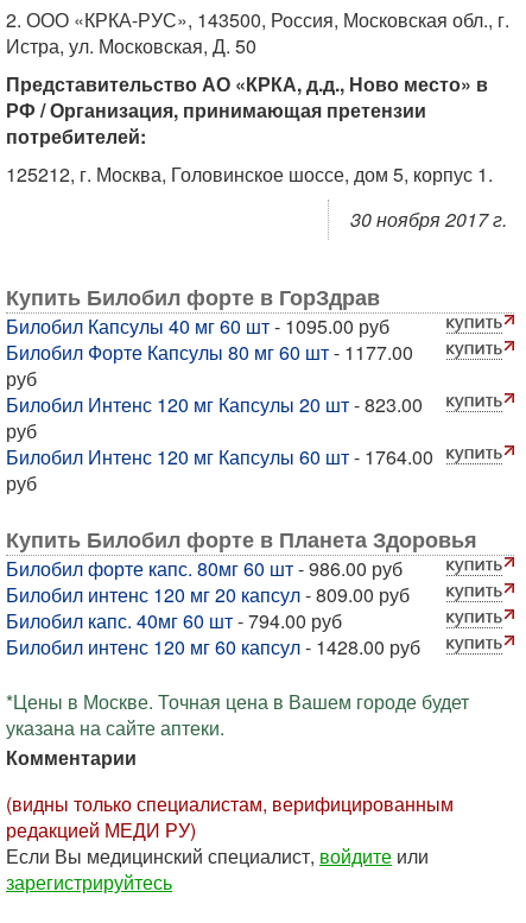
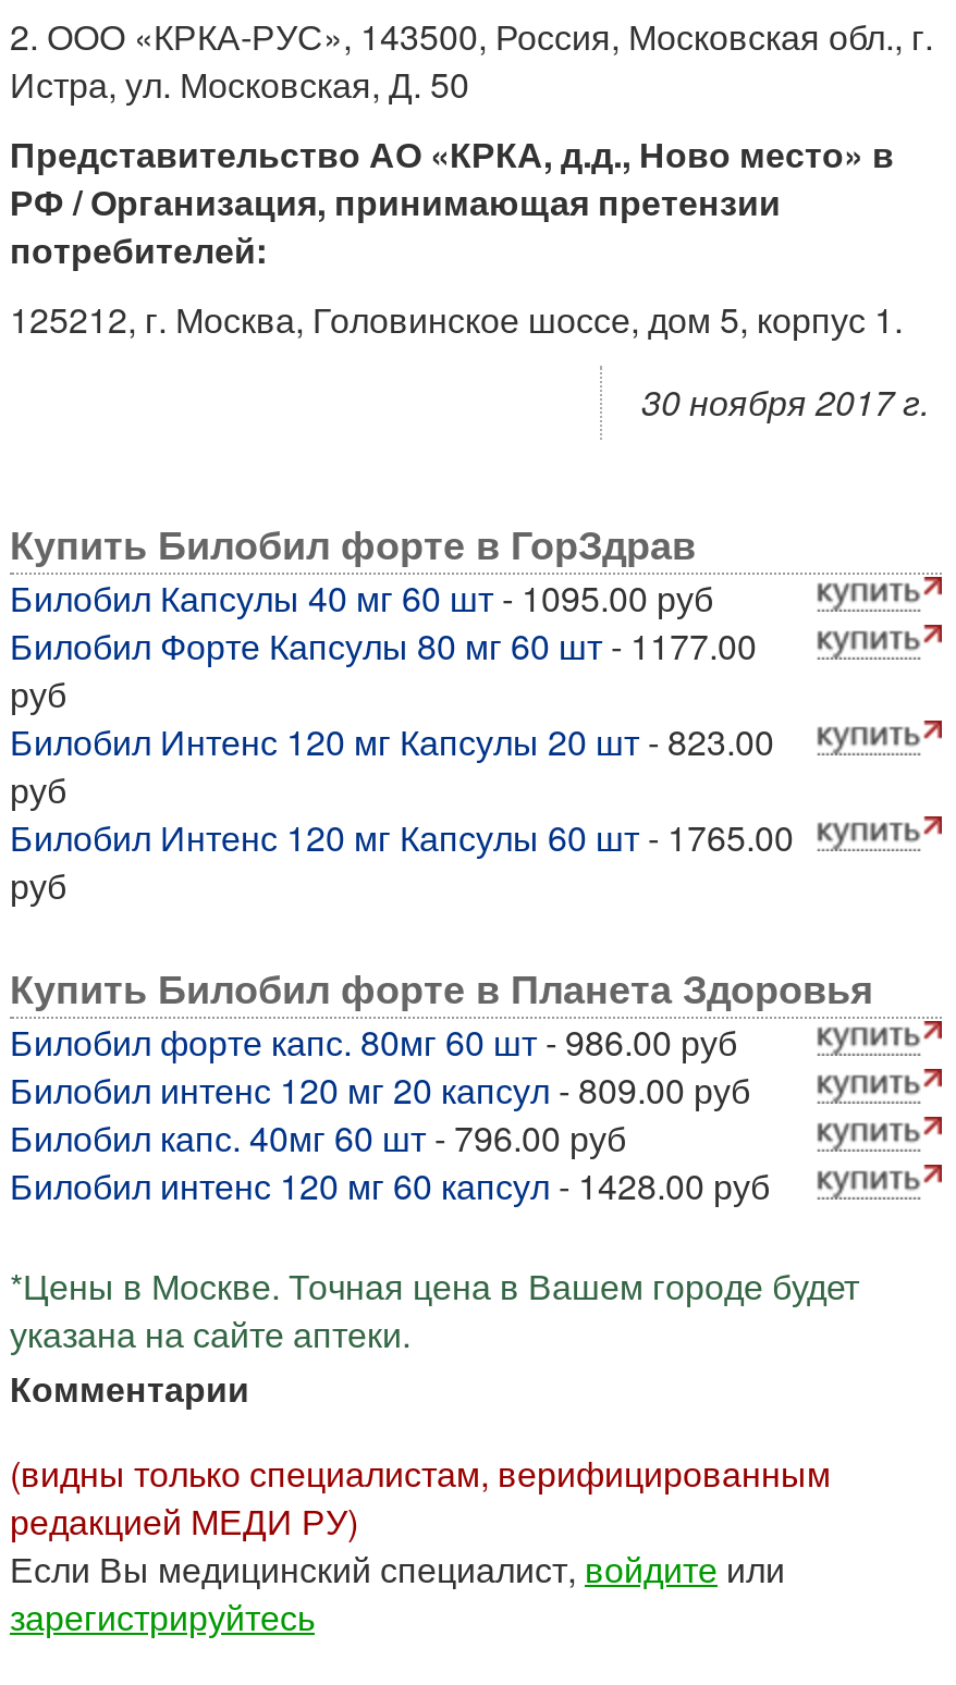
[6,443,433,470] Билобил Интенс 120 мг Капсулы 60 шт - 1764.00 -> [10,811,794,861] Билобил Интенс 120 мг Капсулы 60 шт - 1765.00
[6,607,342,634] Билобил капс. 40мг 60 шт - 794.00 руб -> [10,1112,626,1162] Билобил капс. 40мг 60 шт - 796.00 руб

